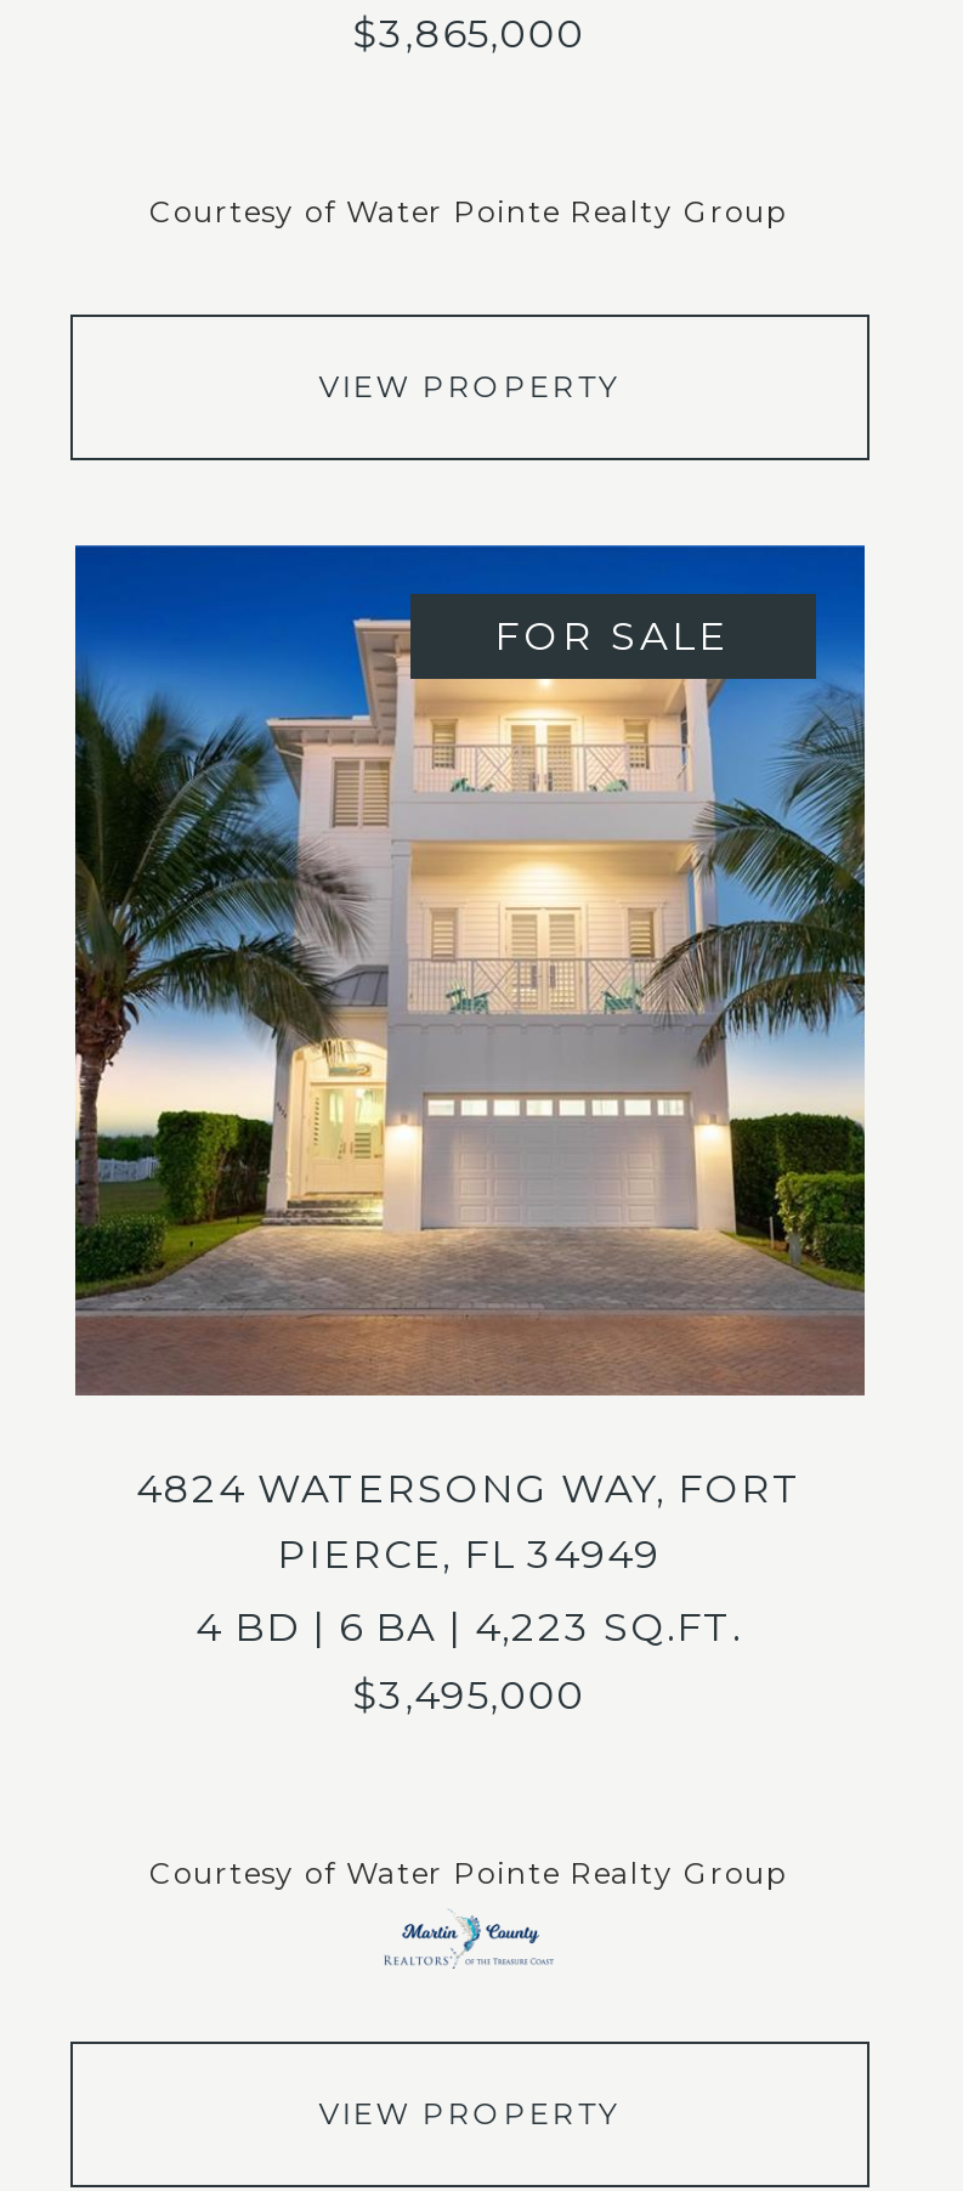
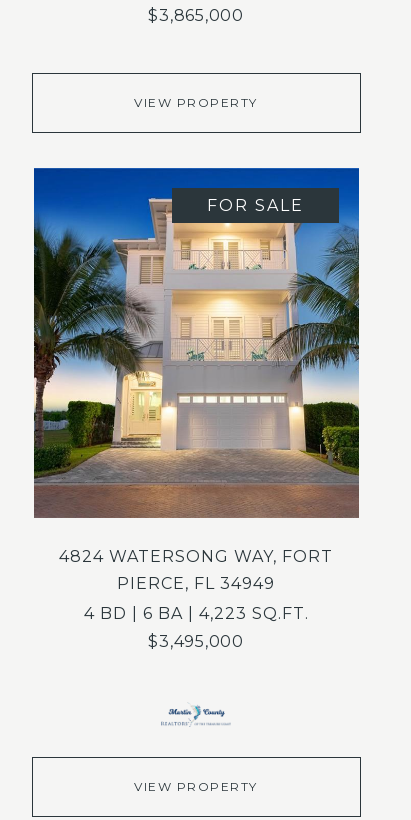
[149,194,788,230] Courtesy of Water Pointe Realty Group -> none
[149,1855,788,1891] Courtesy of Water Pointe Realty Group -> none

